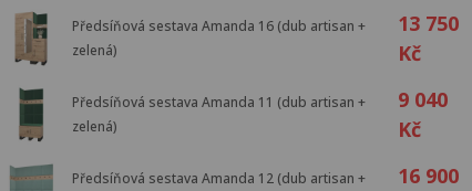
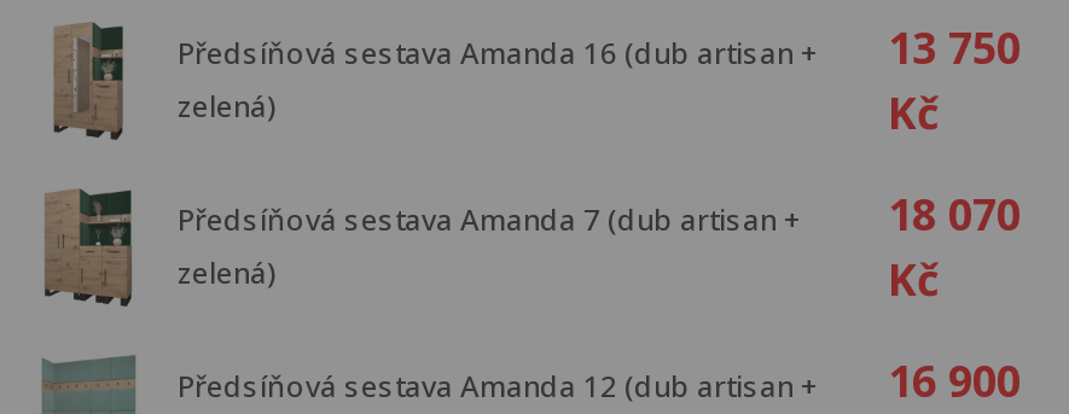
[11,87,366,141] [image] | Předsíňová sestava Amanda 11 (dub artisan + -> [42,187,801,310] [image] | Předsíňová sestava Amanda 7 (dub artisan +
[398,86,448,113] 9 040 -> [888,185,1021,243] 18 070

